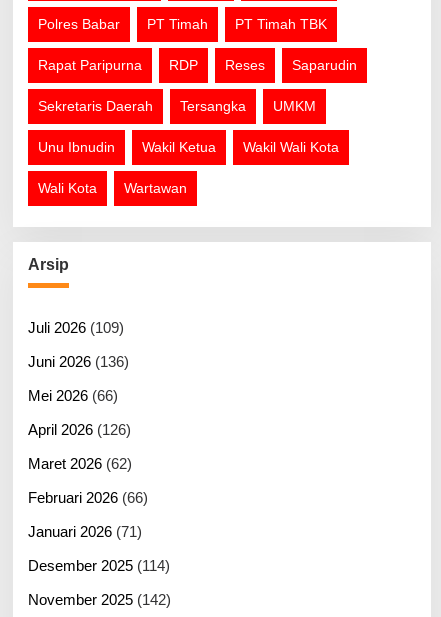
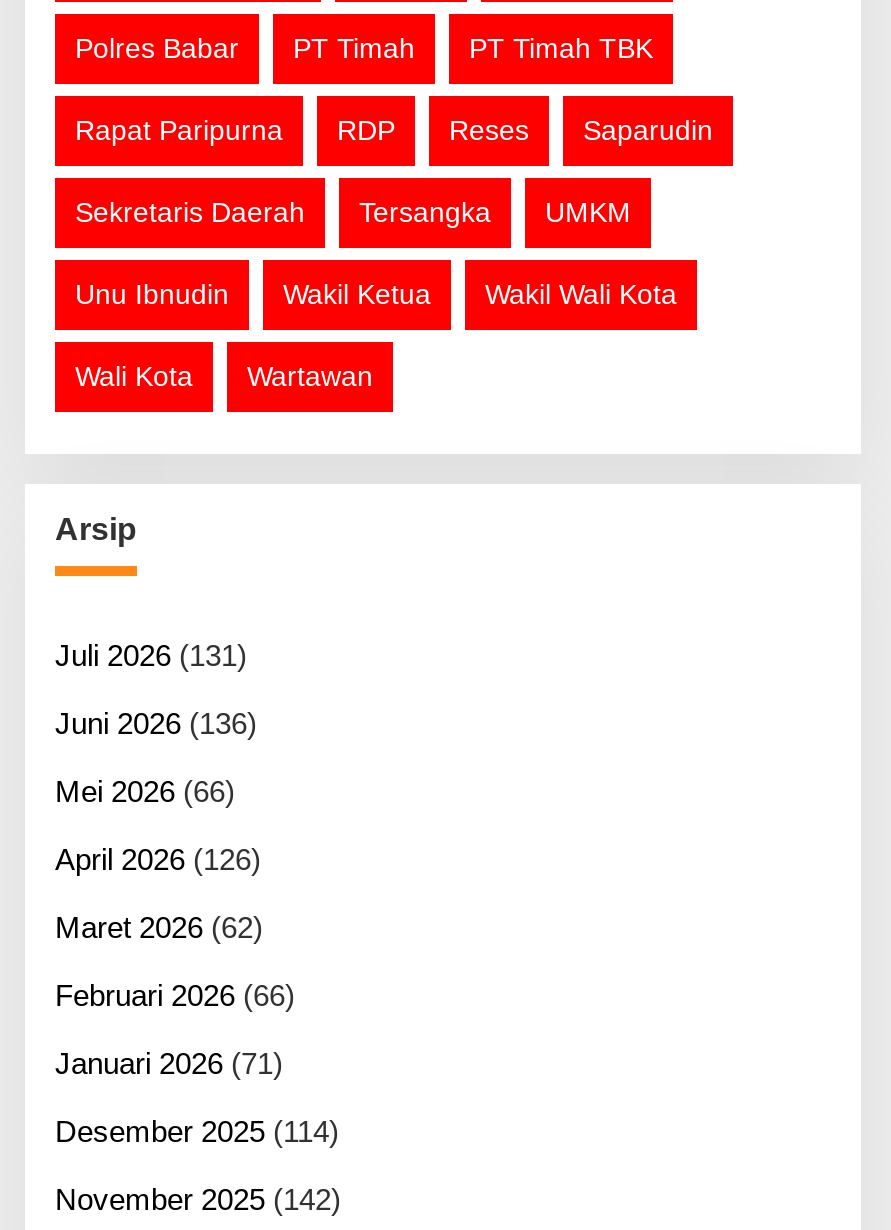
[28,319,124,336] Juli 2026 (109) -> [55,638,247,672] Juli 2026 (131)

